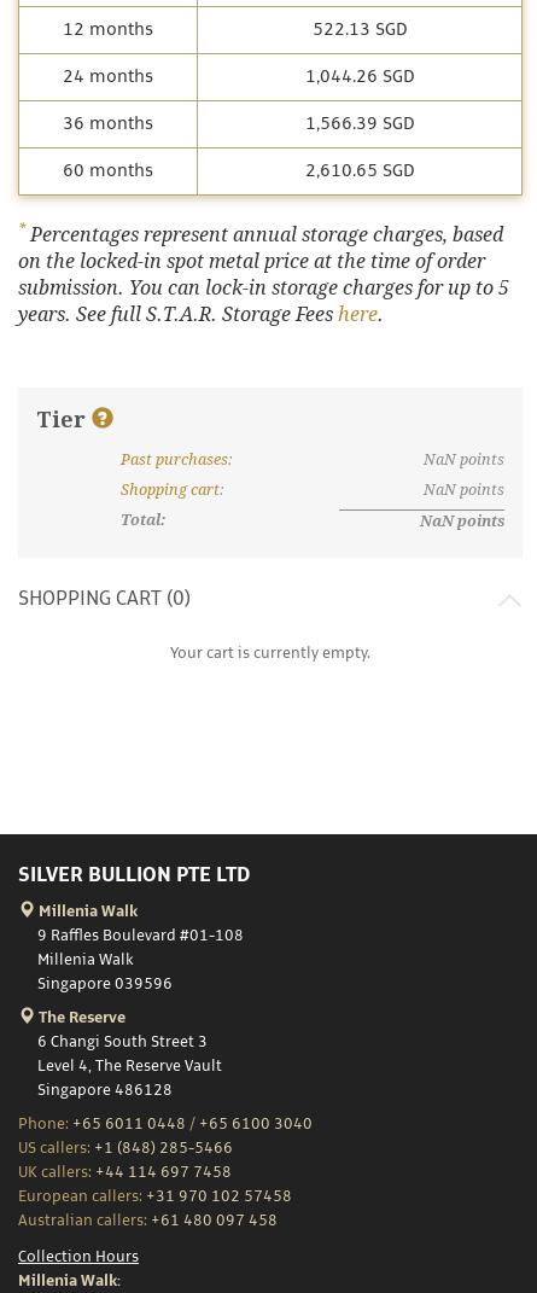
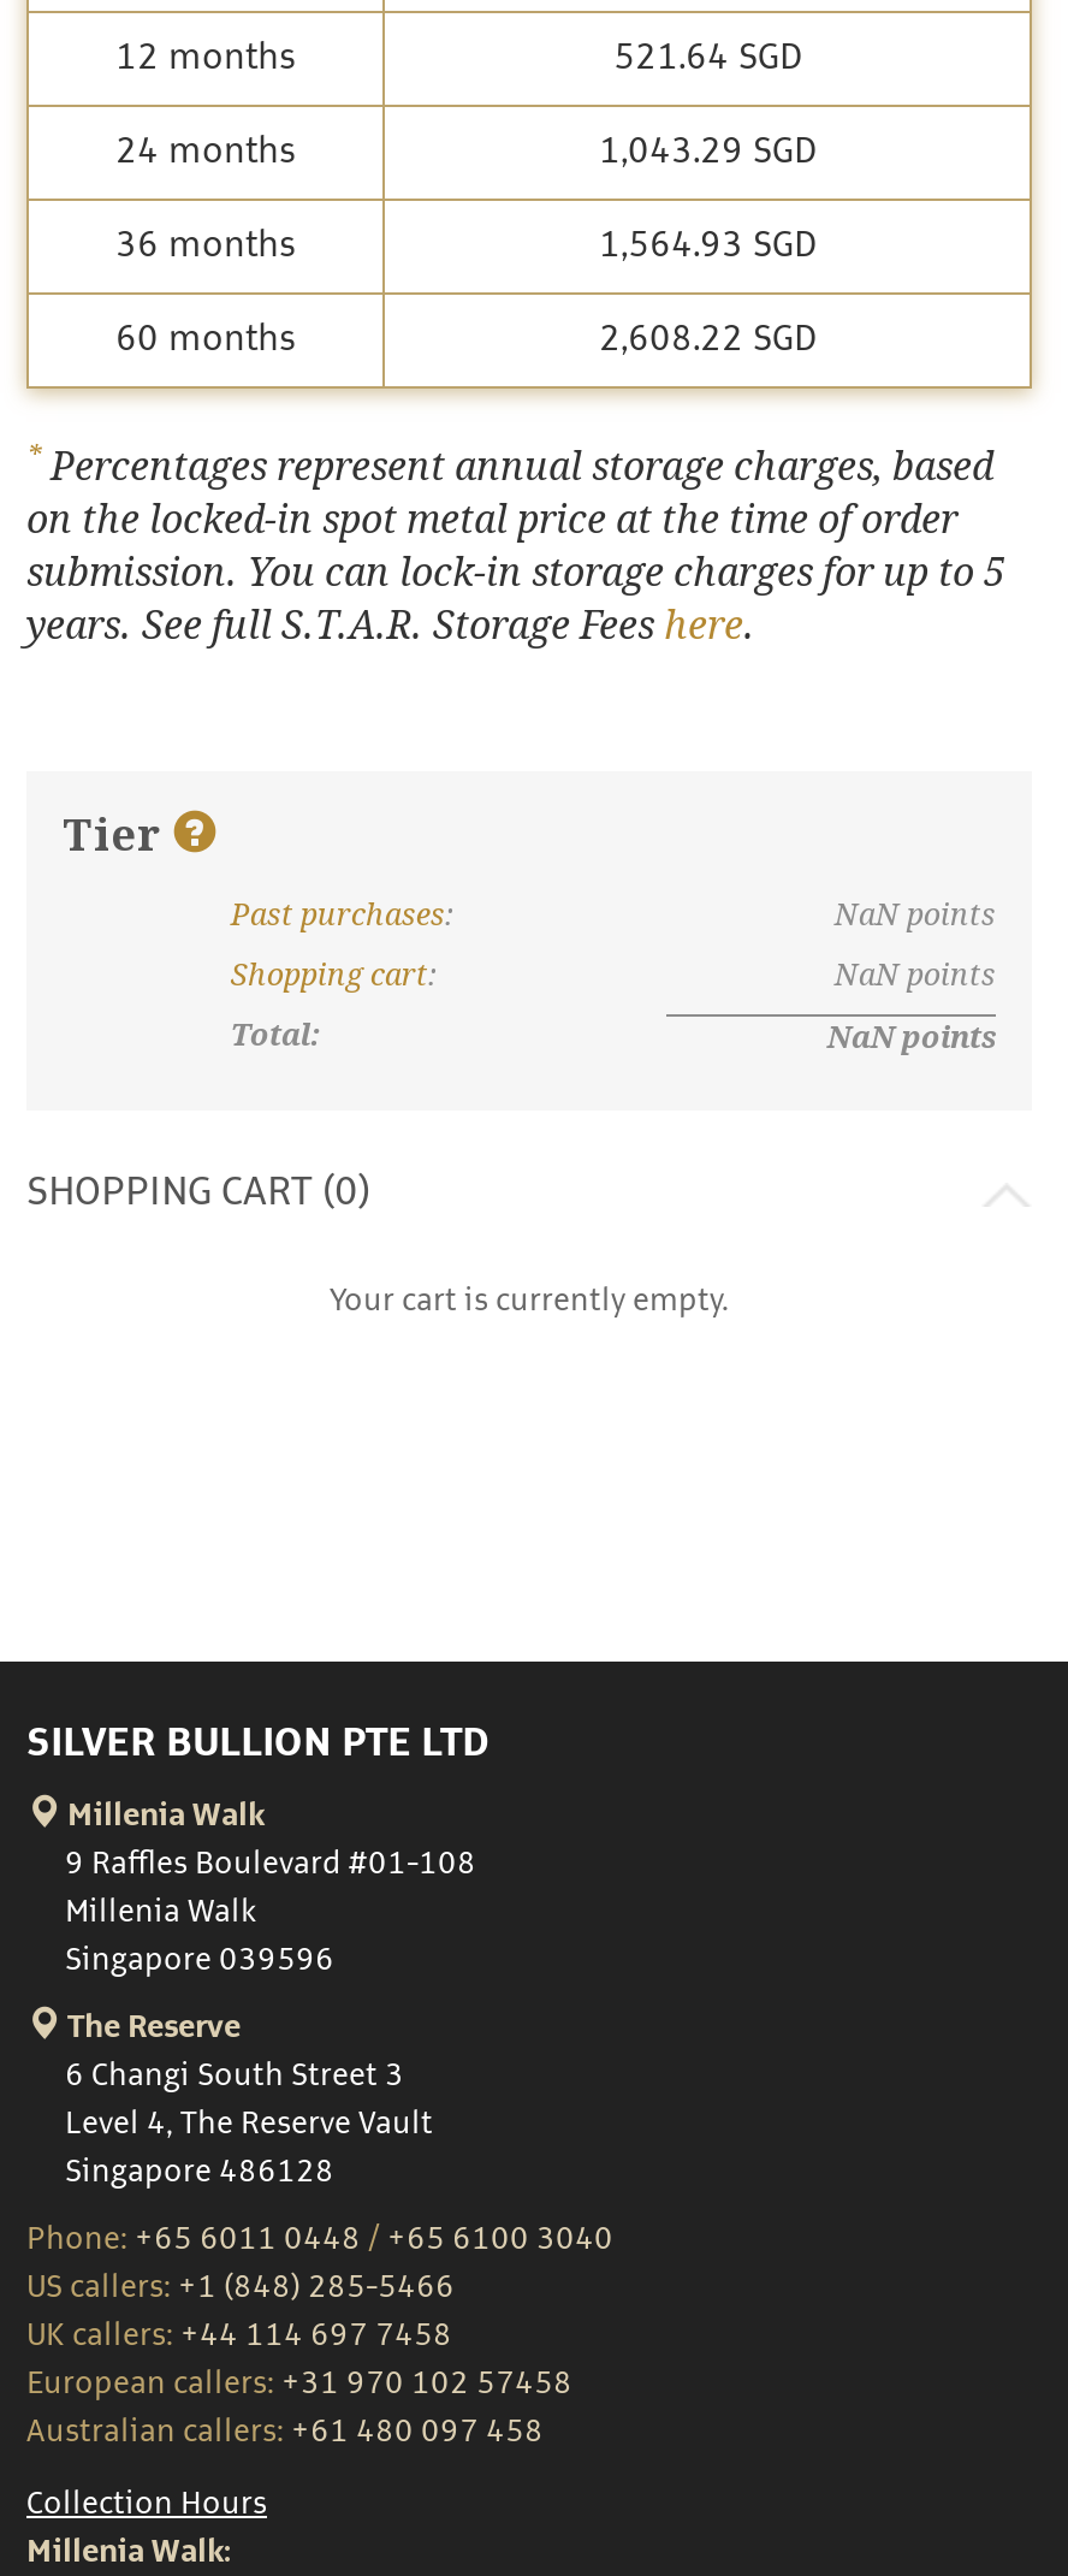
[313,21,407,40] 522.13 SGD -> [613,40,801,78] 521.64 SGD
[305,68,414,87] 1,044.26 SGD -> [599,134,815,172] 1,043.29 SGD
[305,115,414,134] 1,566.39 SGD -> [599,227,815,266] 1,564.93 SGD
[305,162,414,181] 2,610.65 SGD -> [599,321,815,360] 2,608.22 SGD

